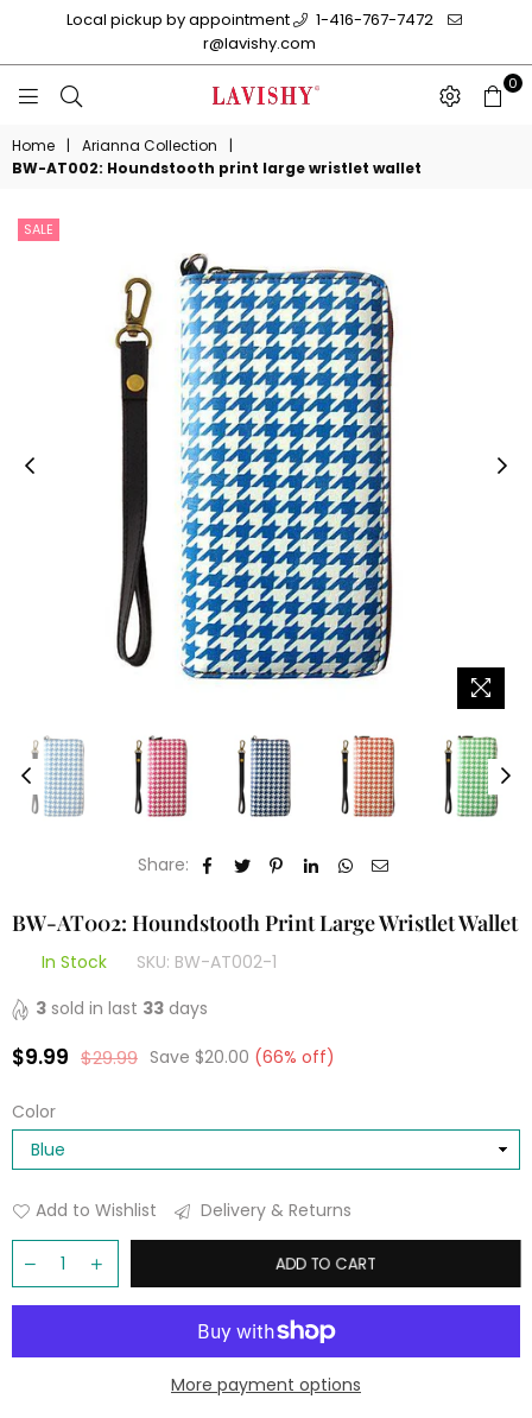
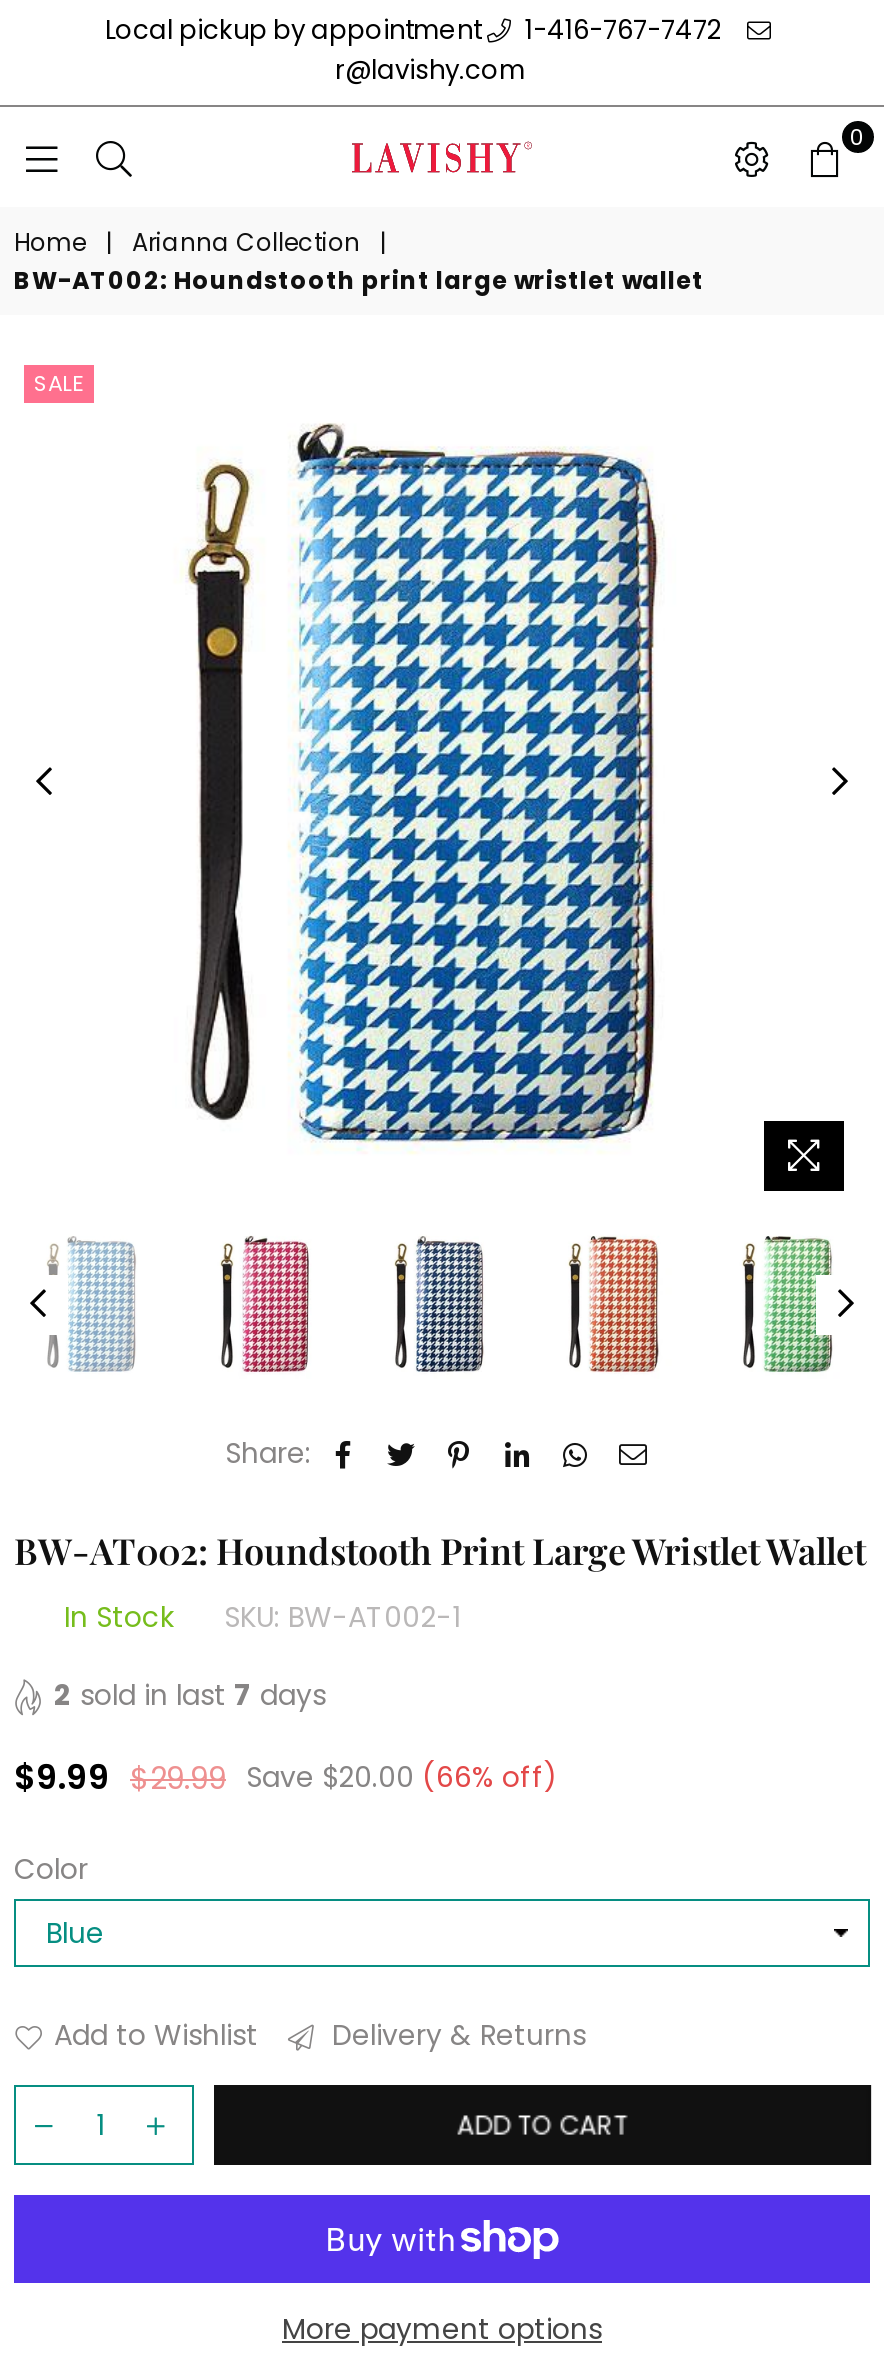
[36,996,208,1020] 3 sold in last 33 days -> [54,1675,326,1715] 2 sold in last 7 days

